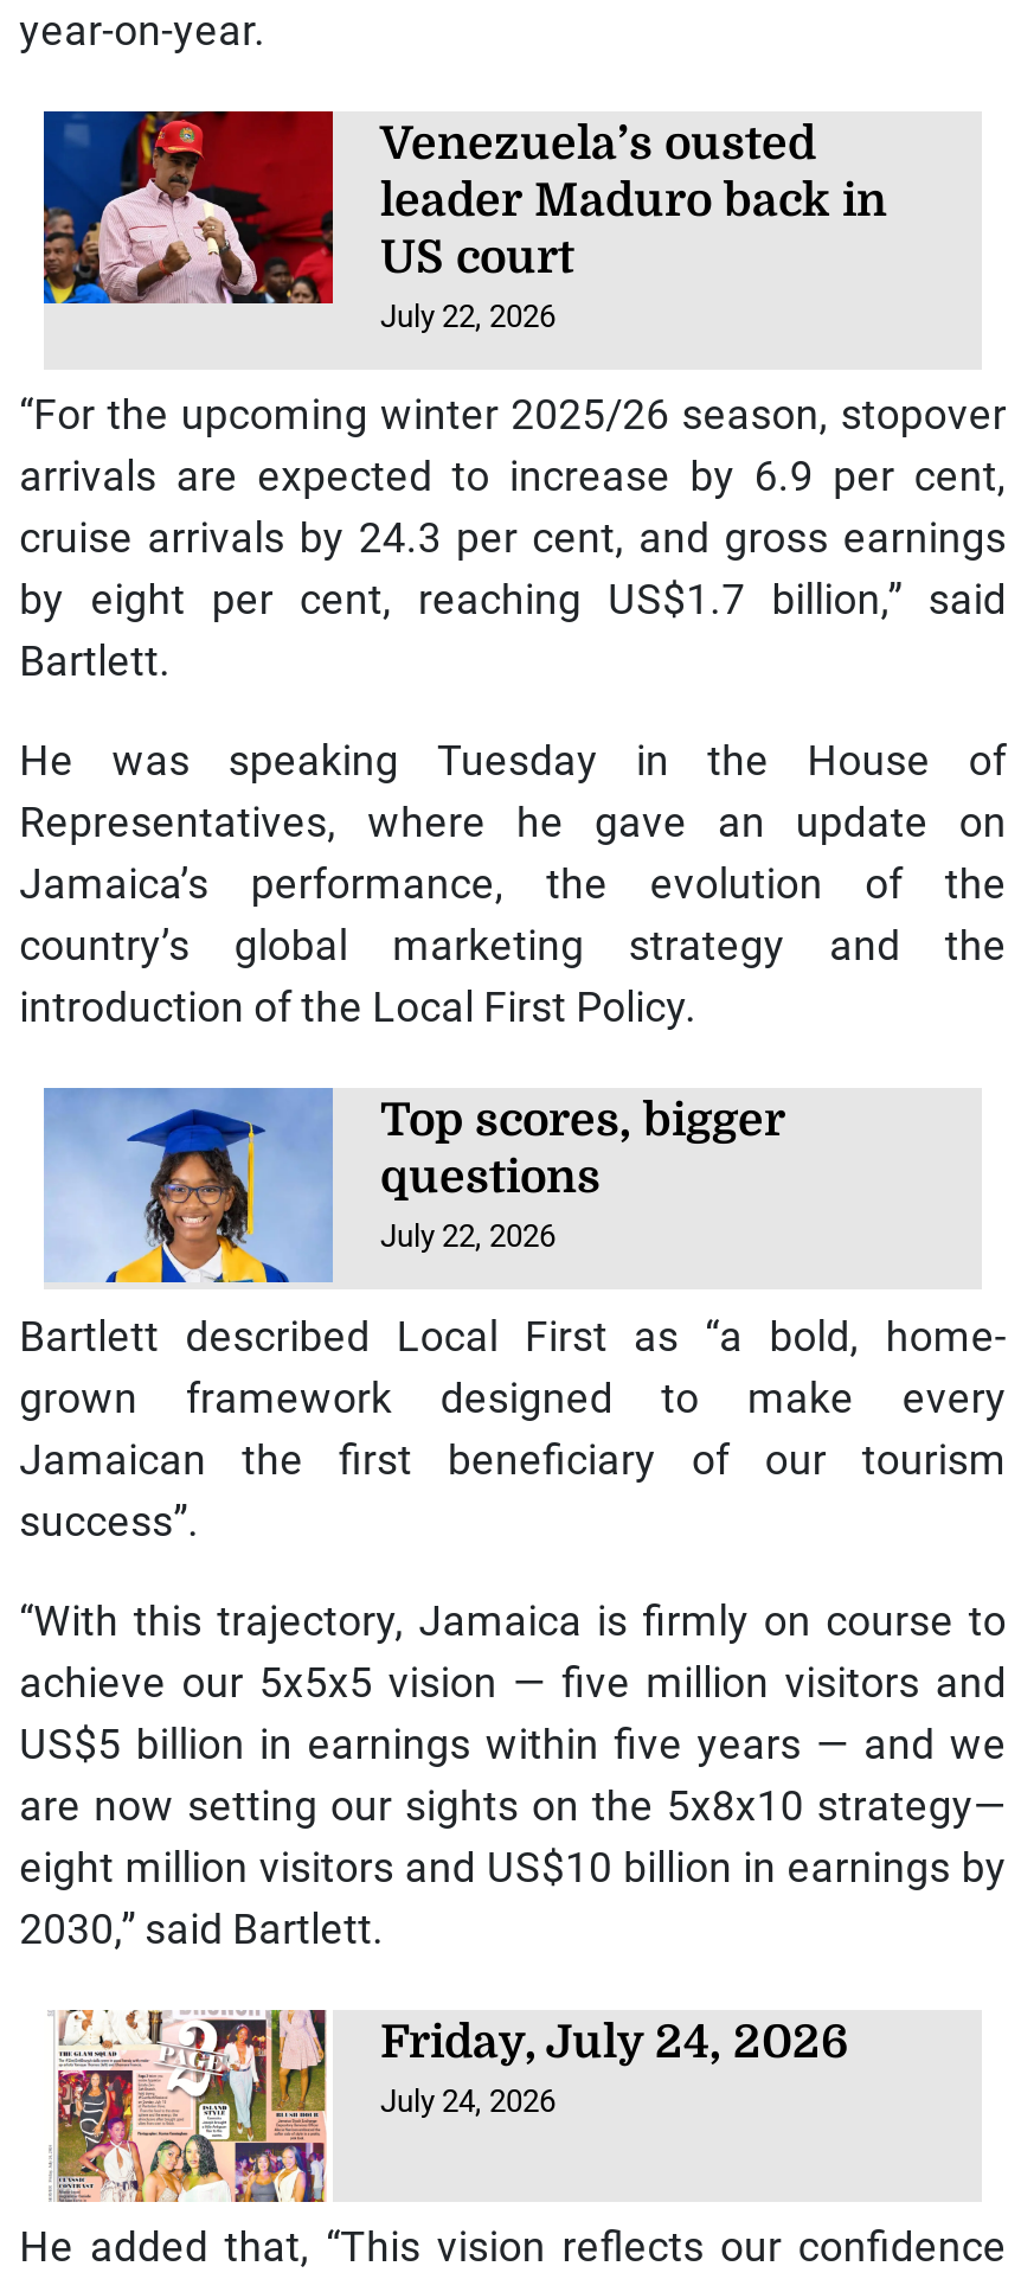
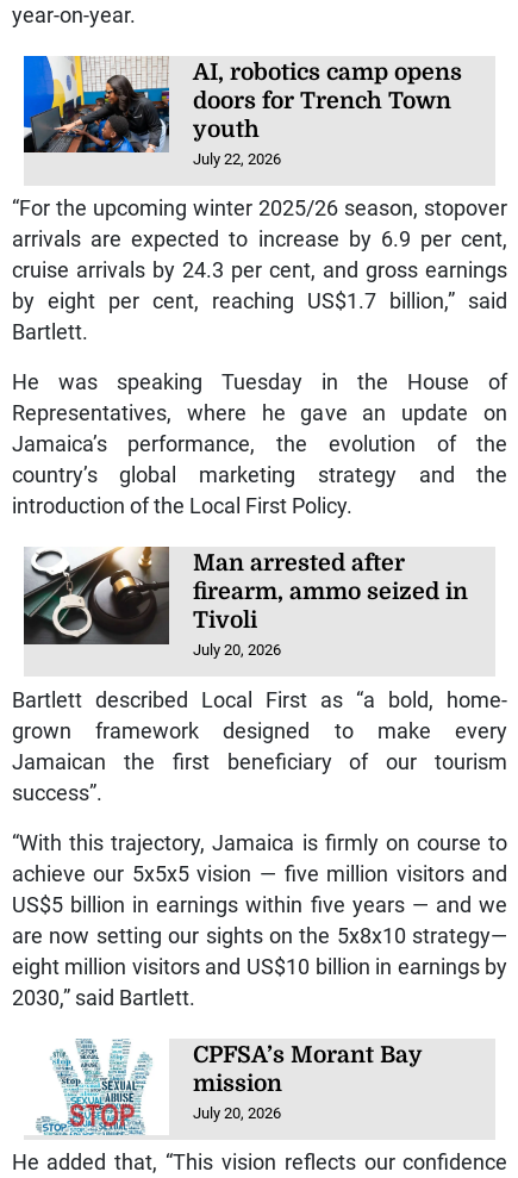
[41,109,887,306] [image] | Venezuela’s ousted | leader Maduro back in | US court -> [23,55,462,154] [image] | AI, robotics camp opens | doors for Trench Town | youth
[44,1086,785,1285] [image] | Top scores, bigger | questions | July 22, 2026 -> [23,546,468,659] [image] | Man arrested after | firearm, ammo seized in | Tivoli | July 20, 2026
[49,2008,849,2204] [image] | Friday, July 24, 2026 | July 24, 2026 -> [29,1039,422,1138] [image] | CPFSA’s Morant Bay | mission | July 20, 2026

